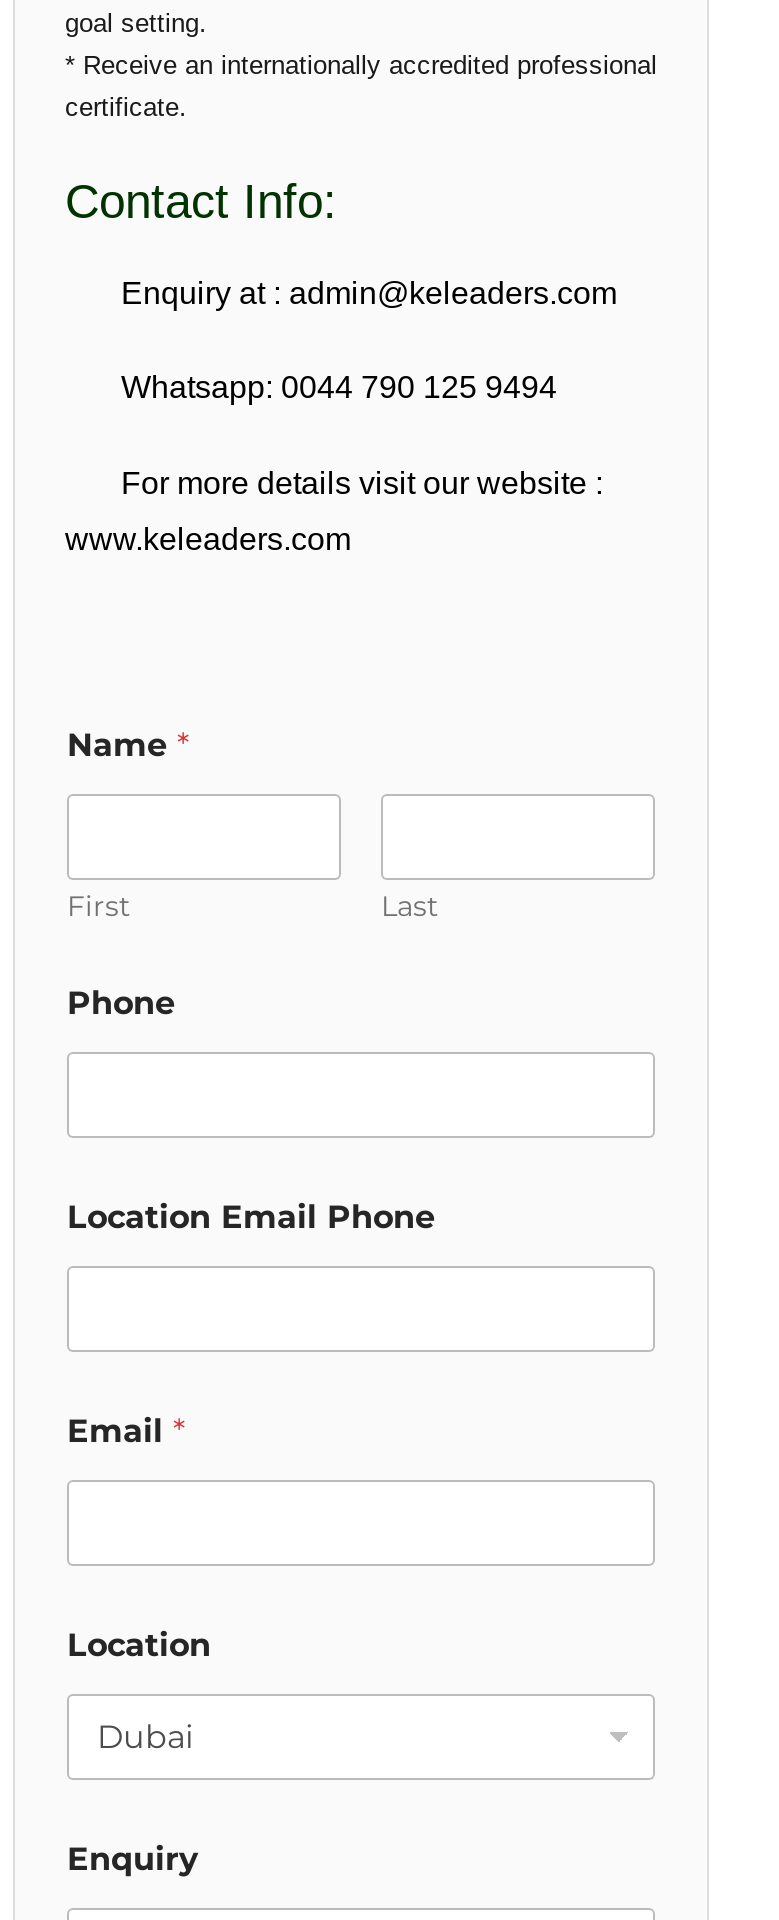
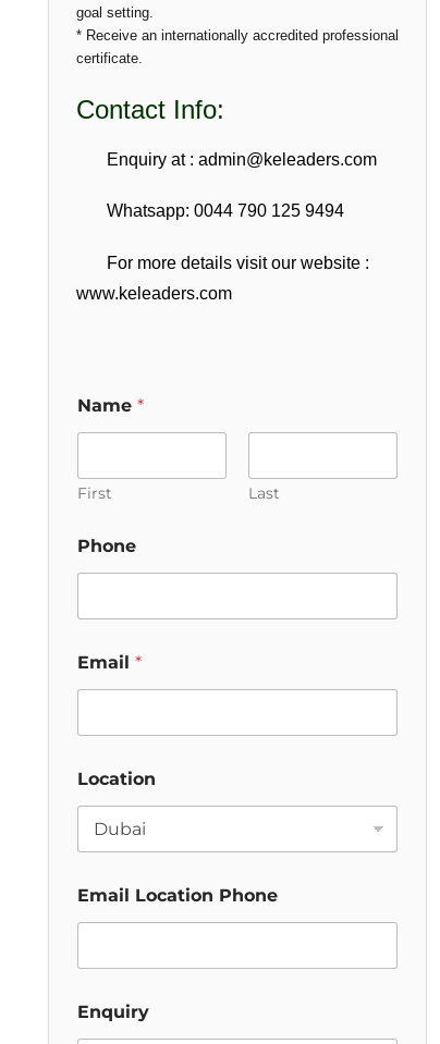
[67,1199,435,1237] Location Email Phone -> none
moved [67,1413,211,1665] -> [77,653,156,790]: Email * | Location
none -> [77,886,278,906] Email Location Phone

